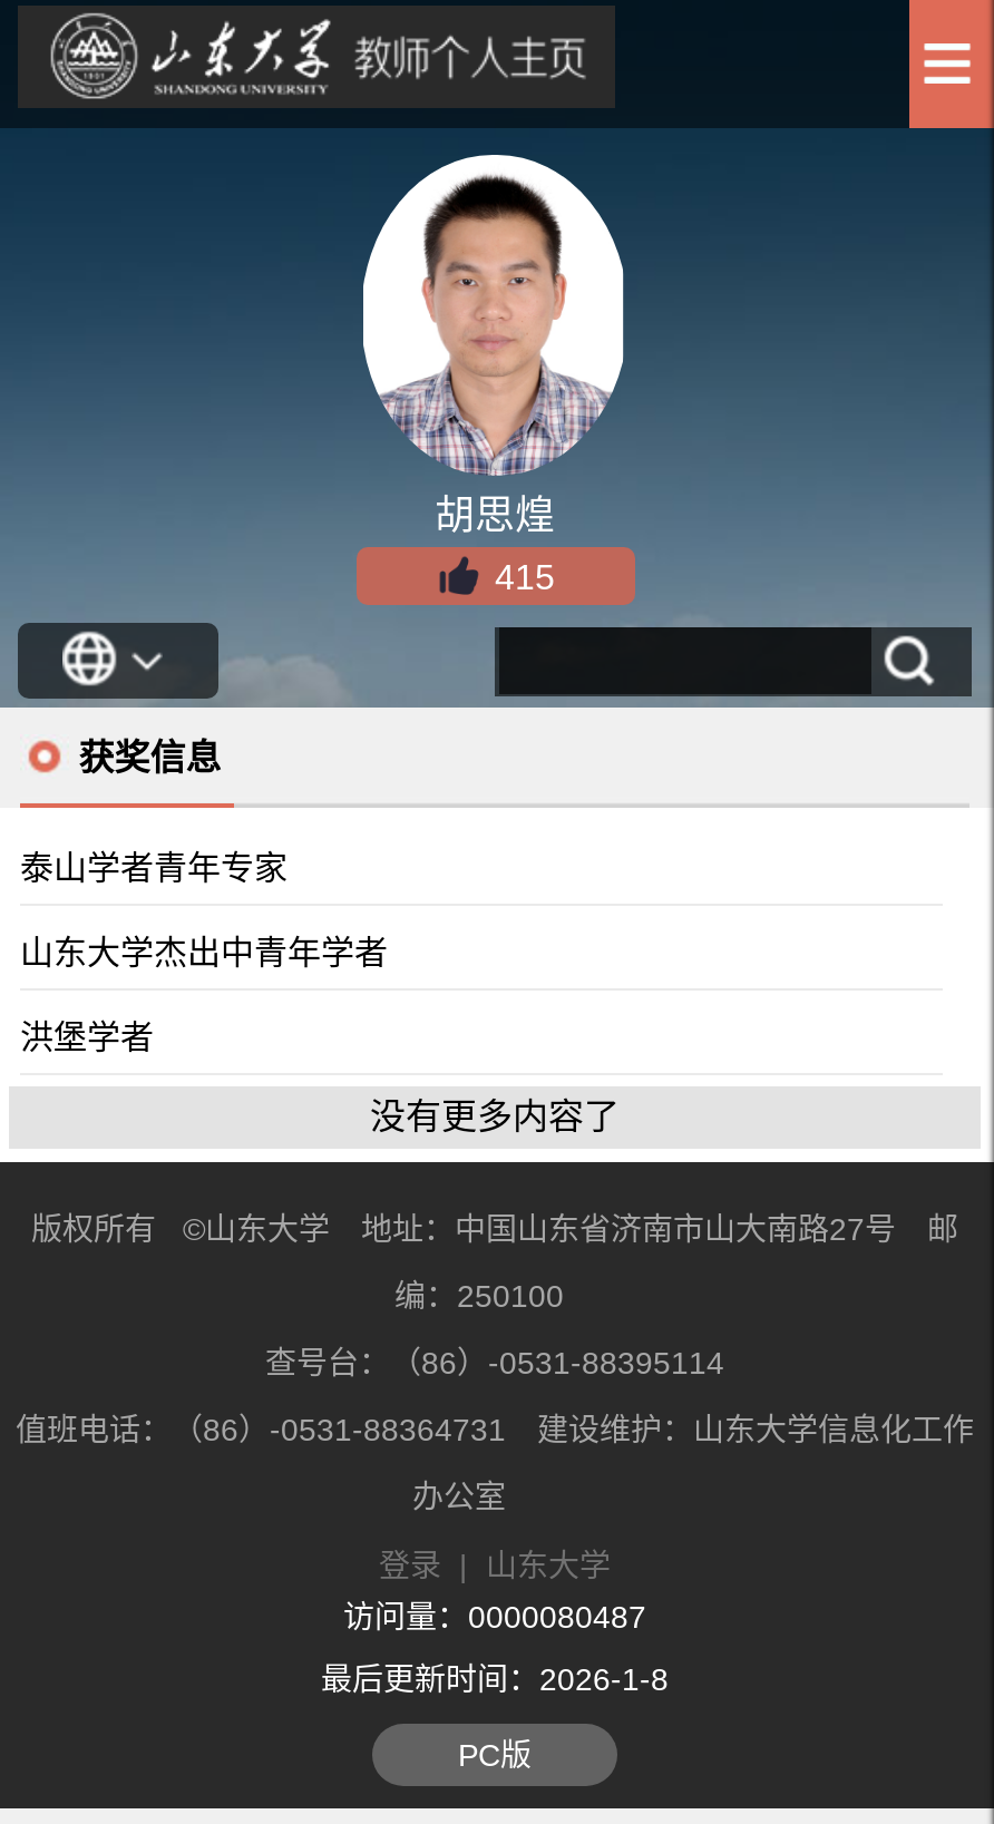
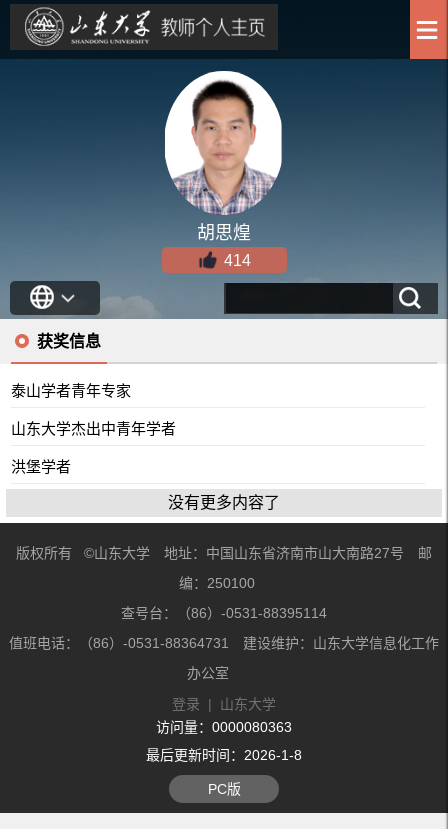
[495,559,555,597] 415 -> [224,252,251,269] 414
[343,1599,646,1635] 访问量：0000080487 -> [156,719,292,735] 访问量：0000080363

